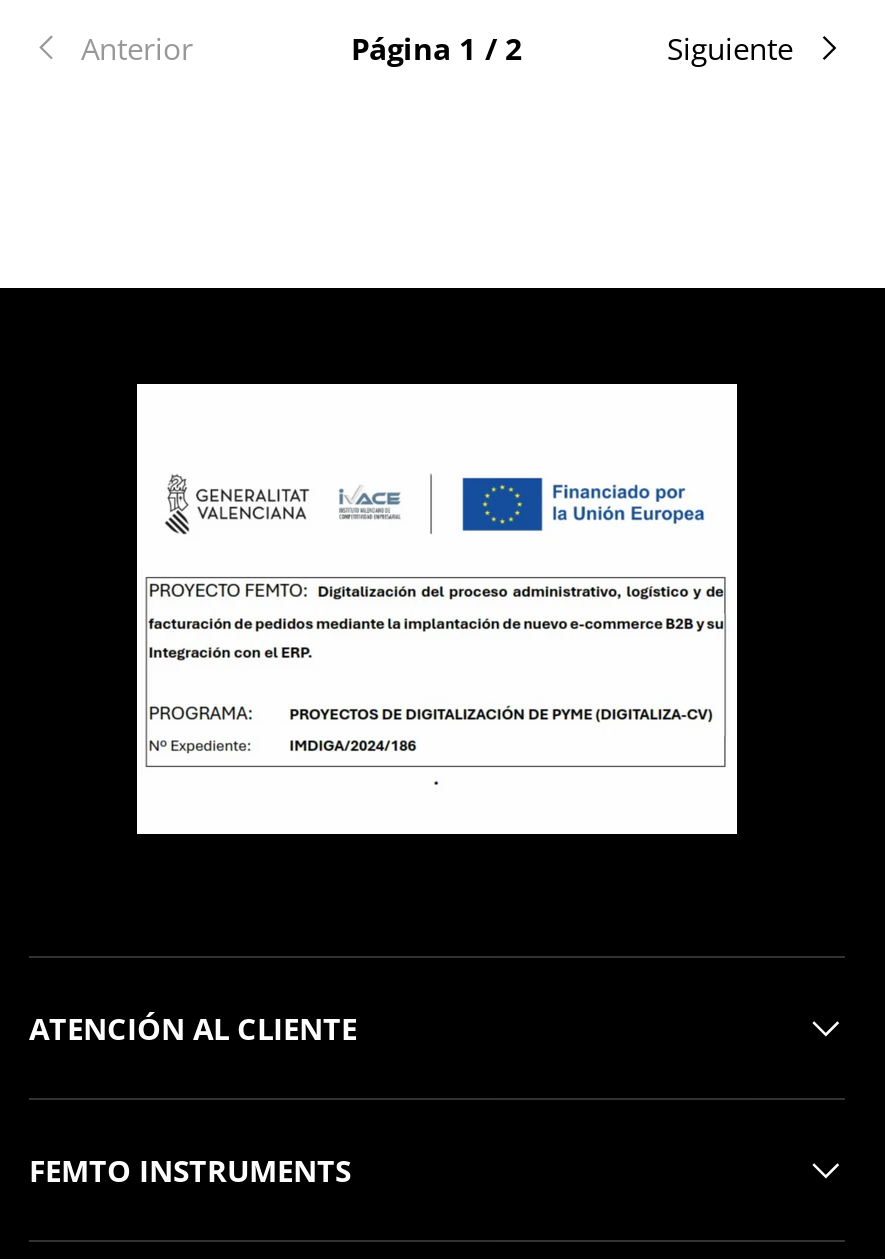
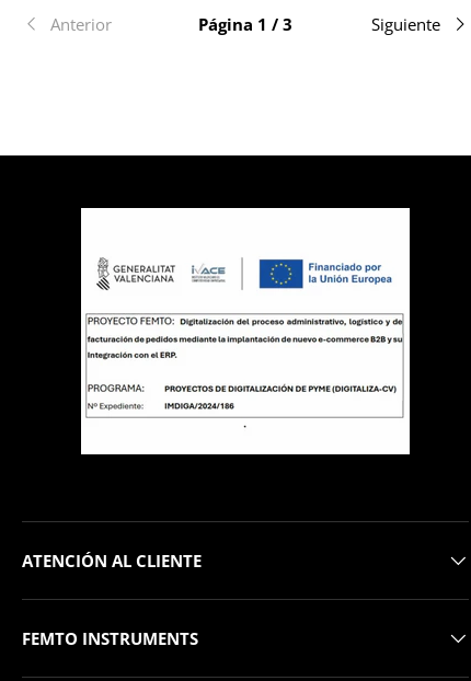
[351,28,523,68] Página 1 / 2 -> [198,13,292,35] Página 1 / 3

